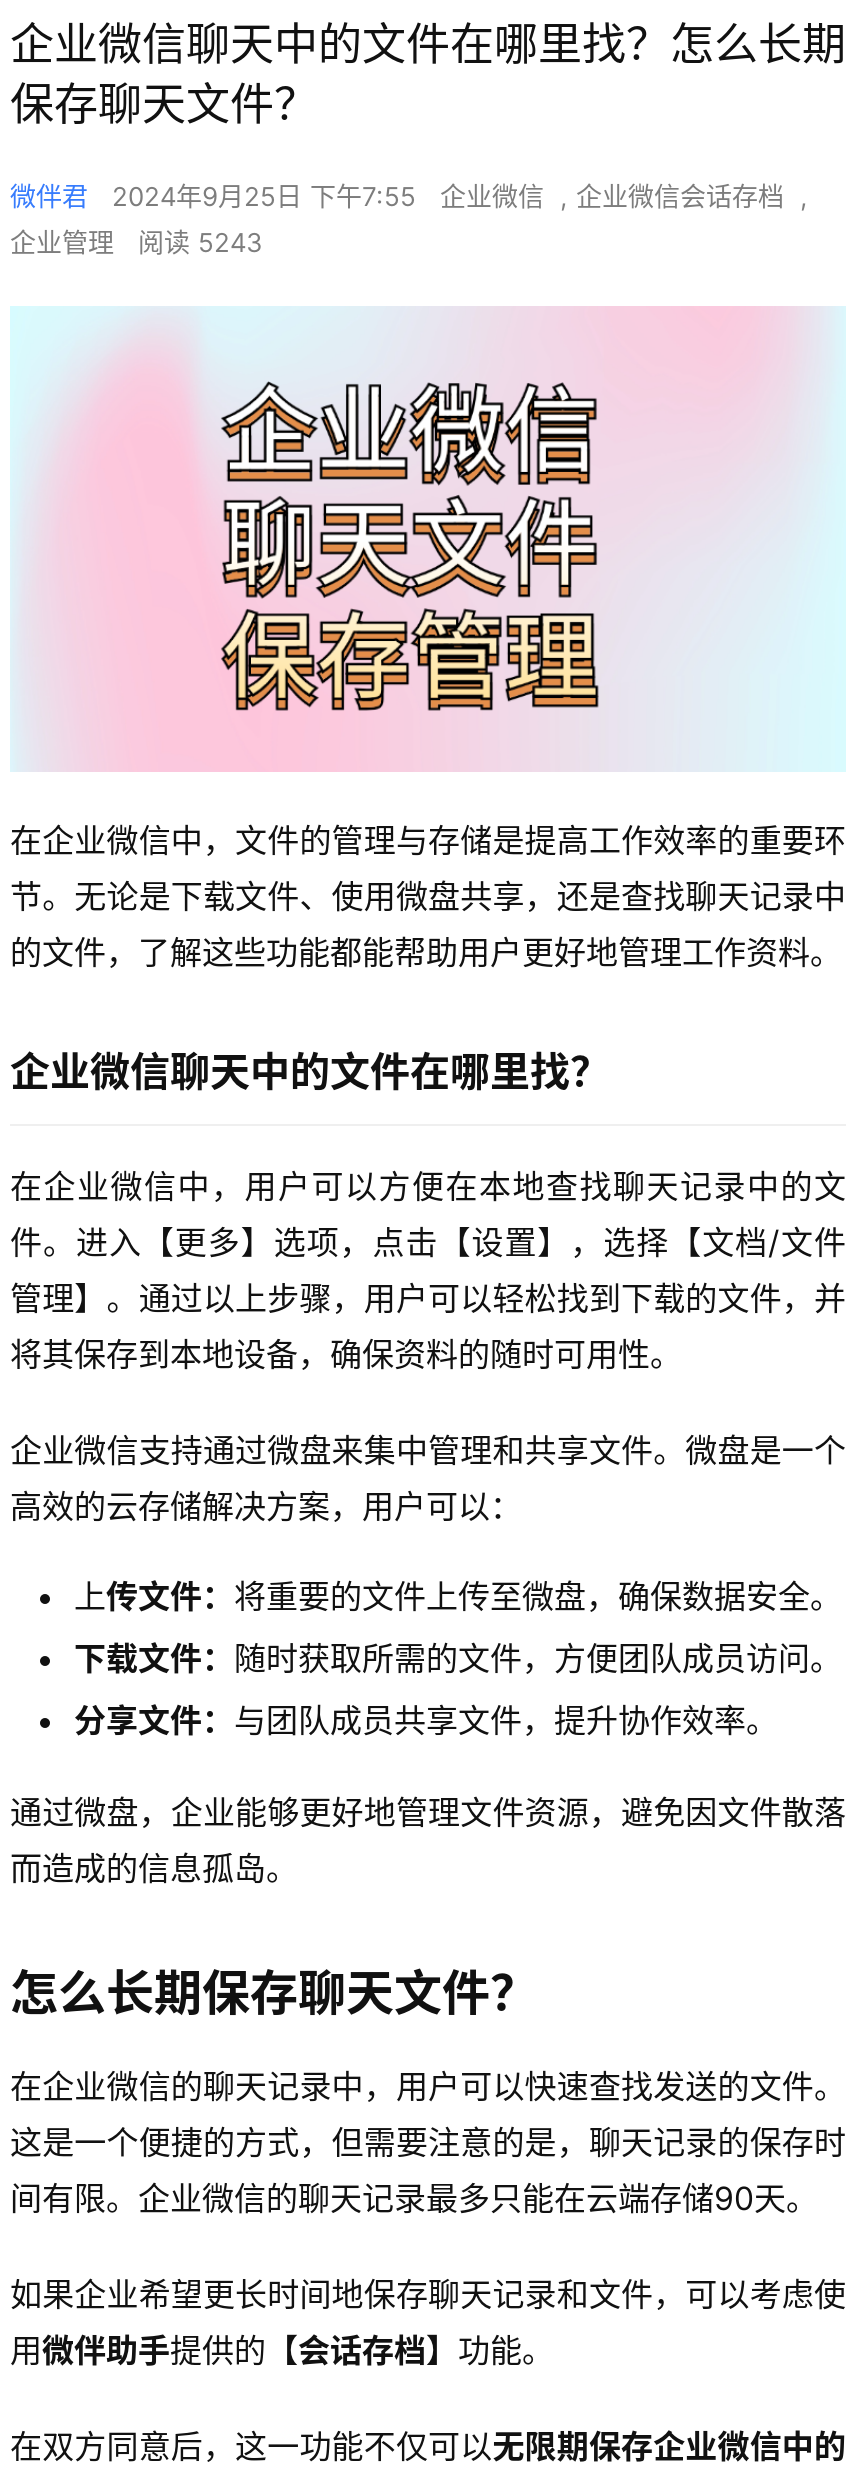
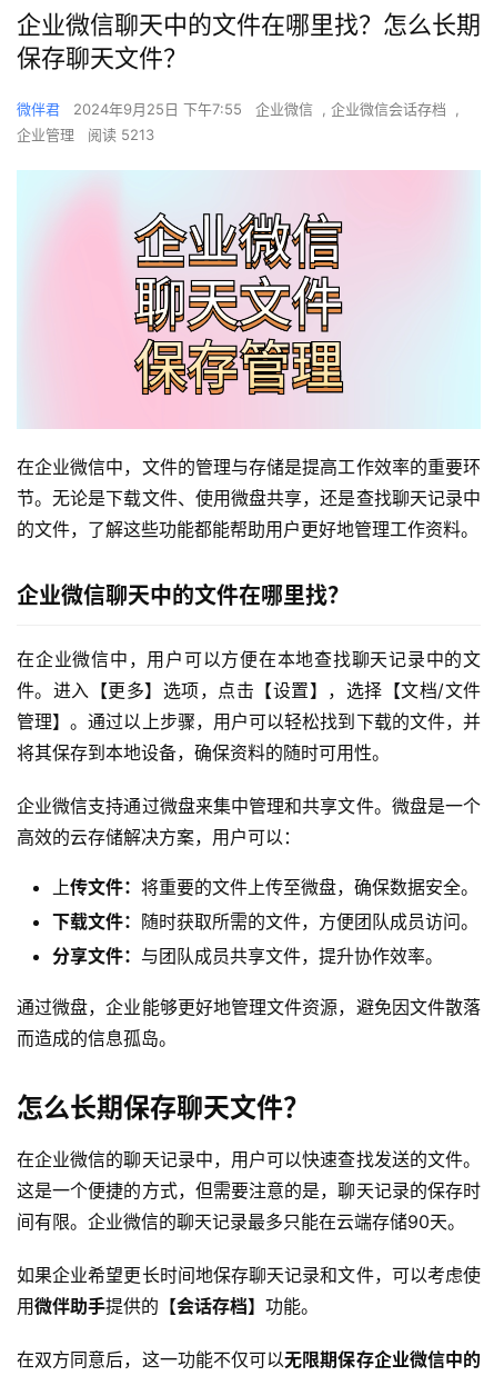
[10,226,262,258] 企业管理 阅读 5243 -> [17,126,154,144] 企业管理 阅读 5213

